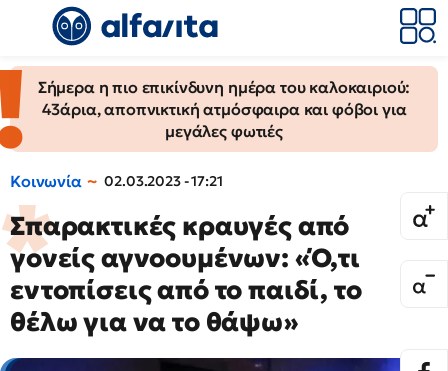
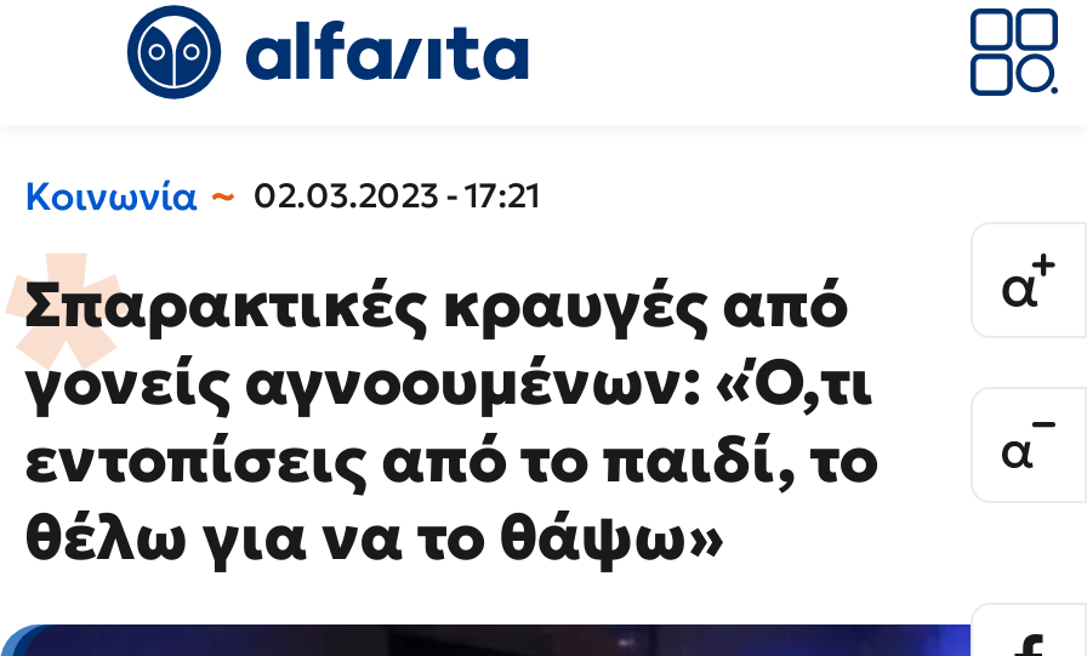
[3,66,438,151] [image] | Σήμερα η πιο επικίνδυνη ημέρα του καλοκαιριού: | 43άρια, αποπνικτική ατμόσφαιρα και φόβοι για | μεγάλες φωτιές -> none

